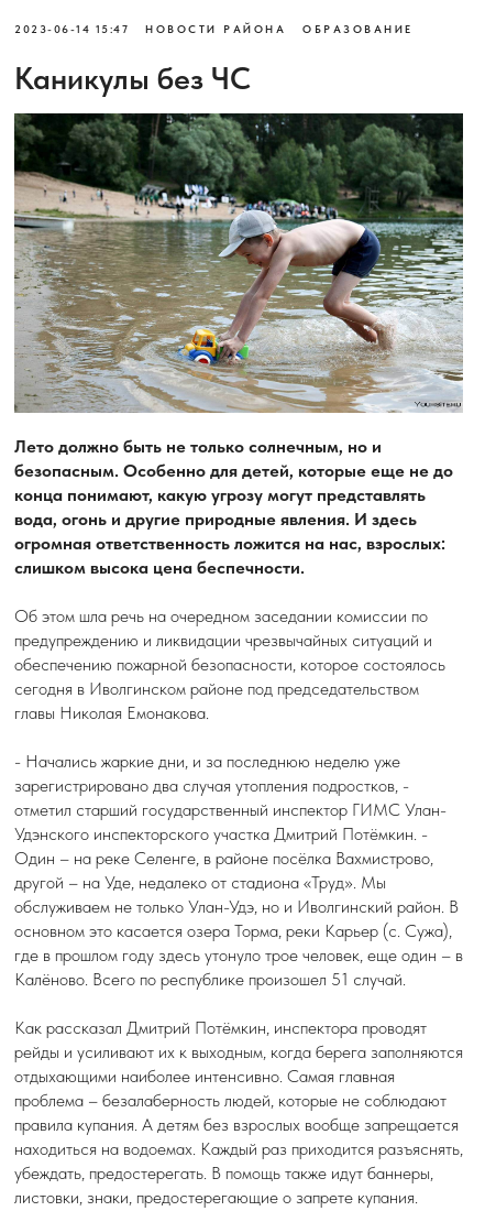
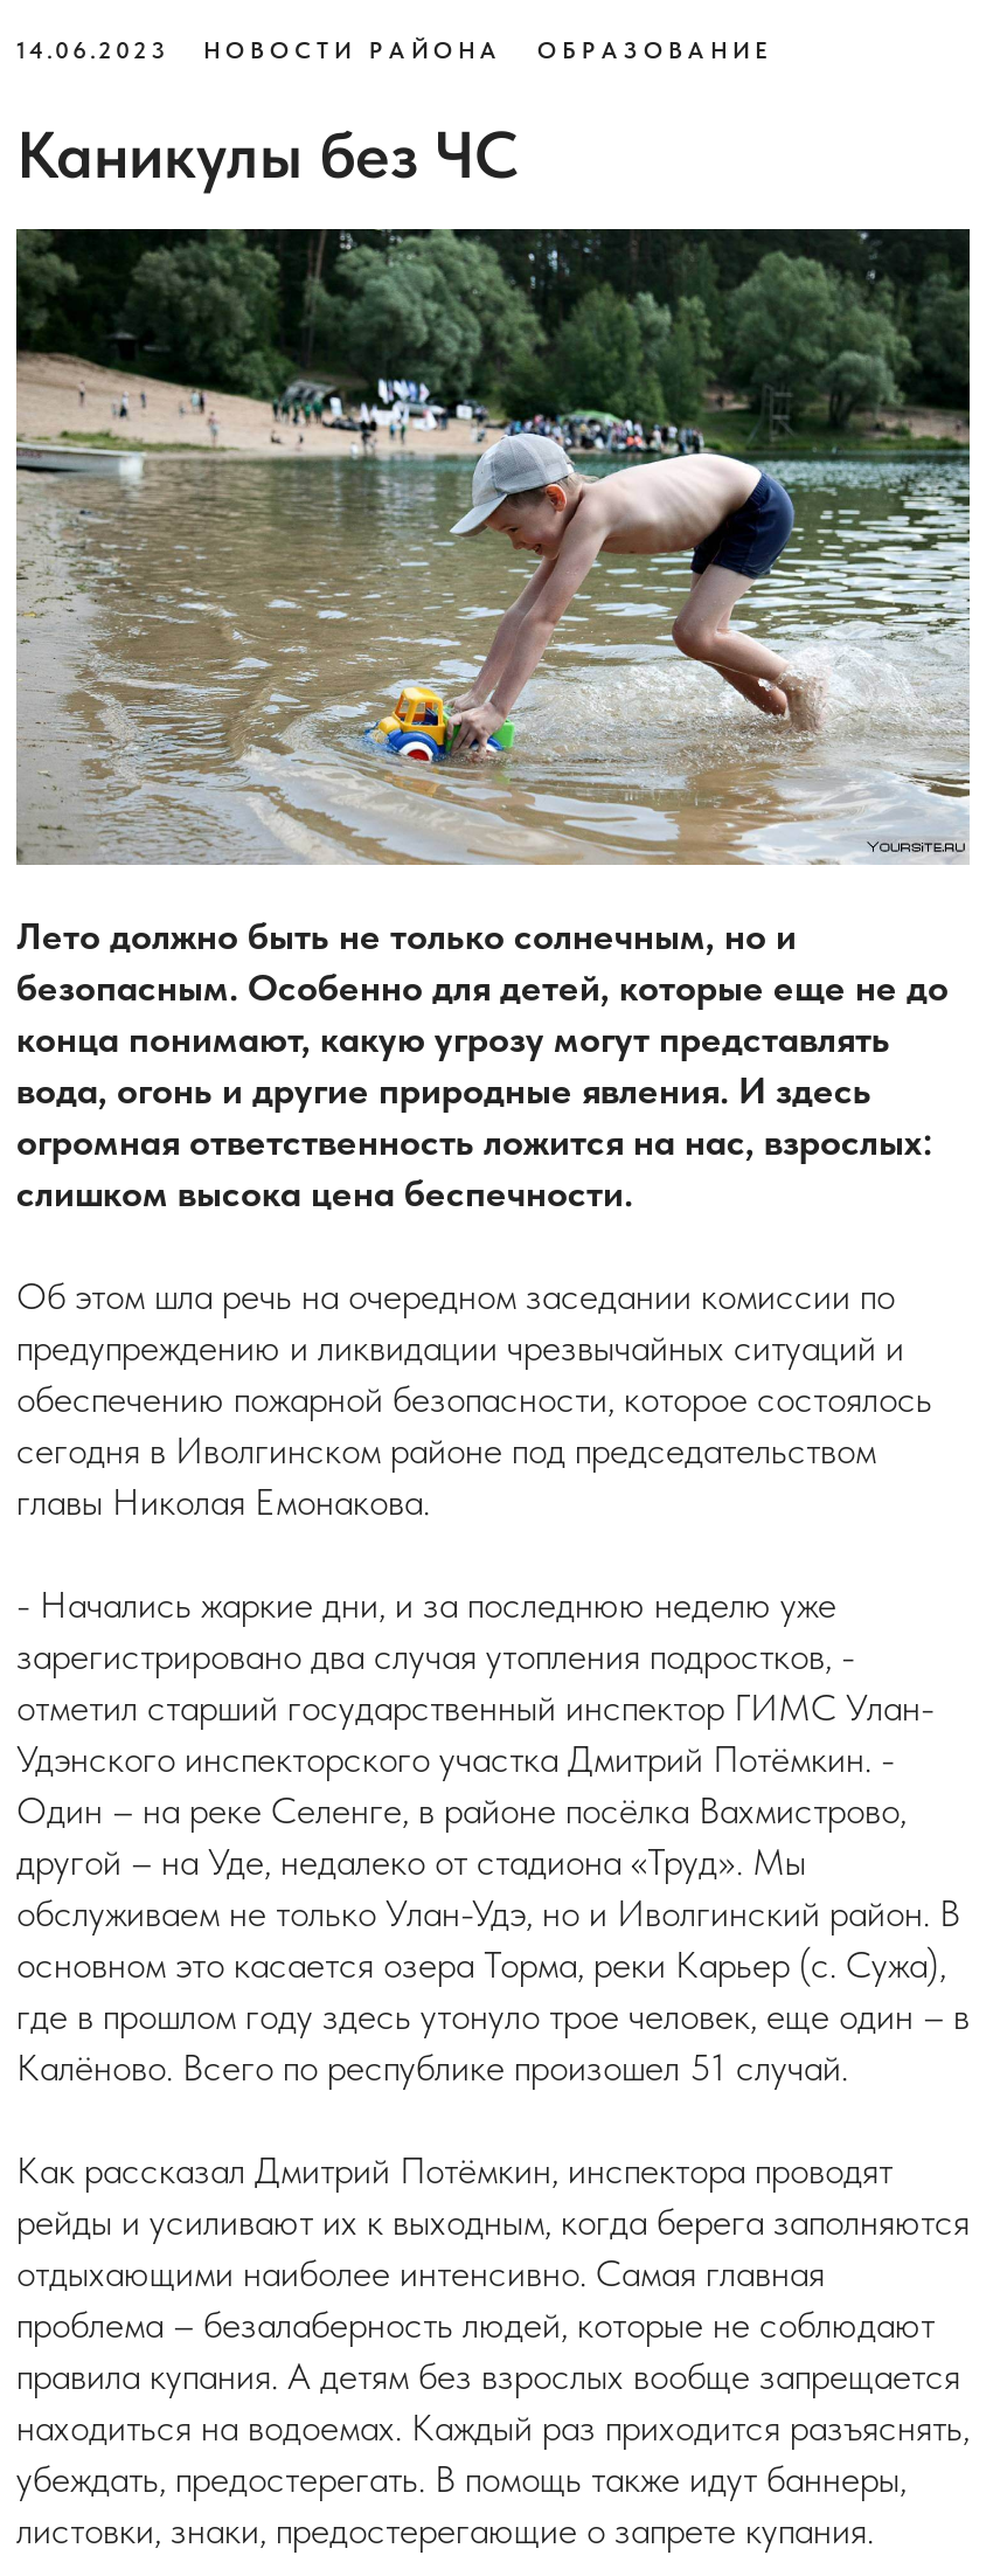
[14,22,413,35] 2023-06-14 15:47 НОВОСТИ РАЙОНА ОБРАЗОВАНИЕ -> [16,35,772,63] 14.06.2023 НОВОСТИ РАЙОНА ОБРАЗОВАНИЕ

